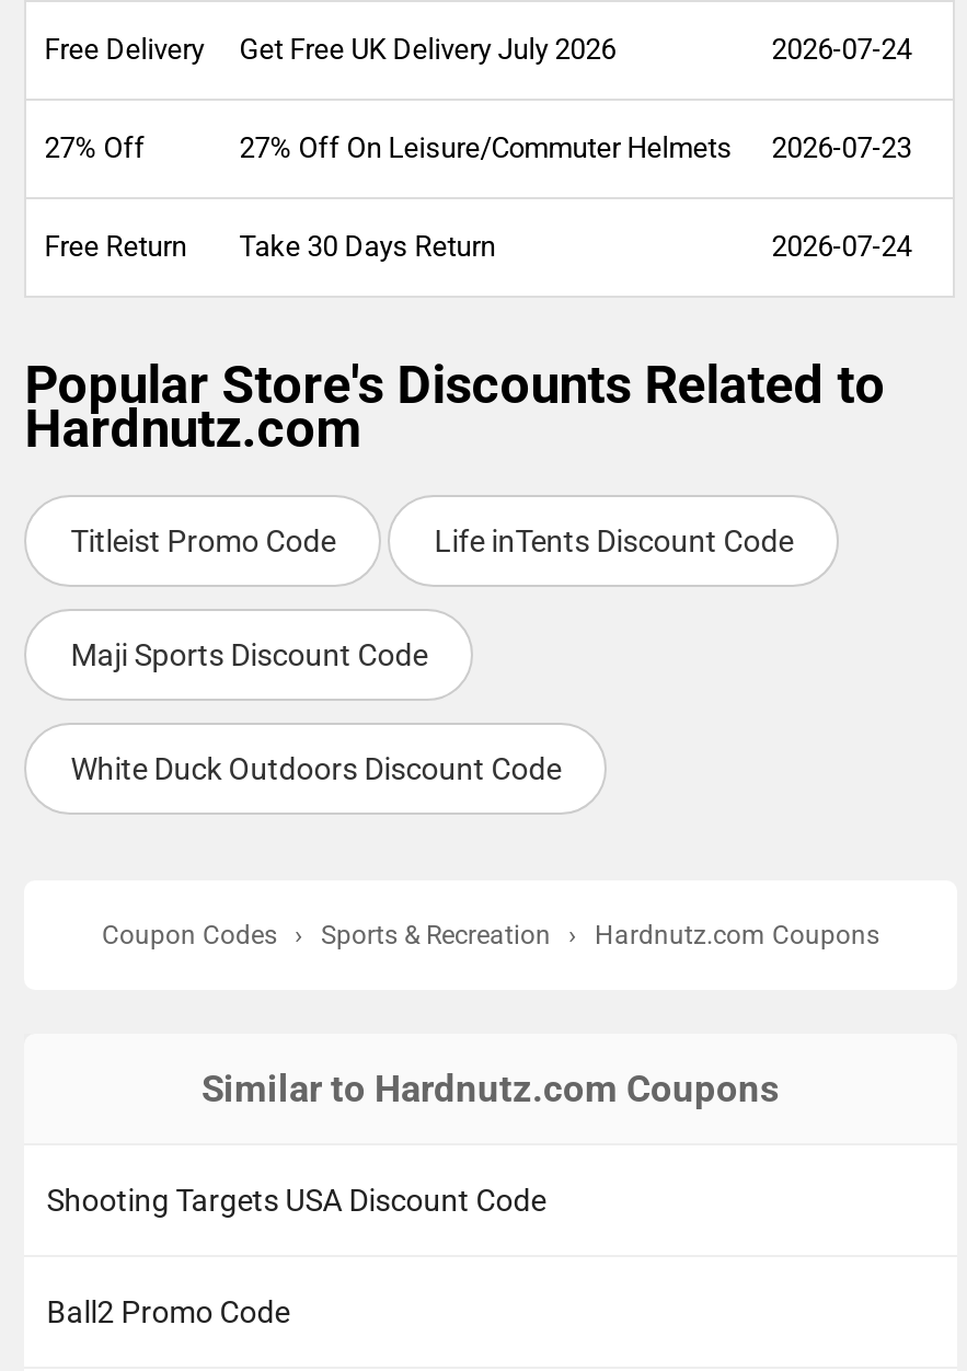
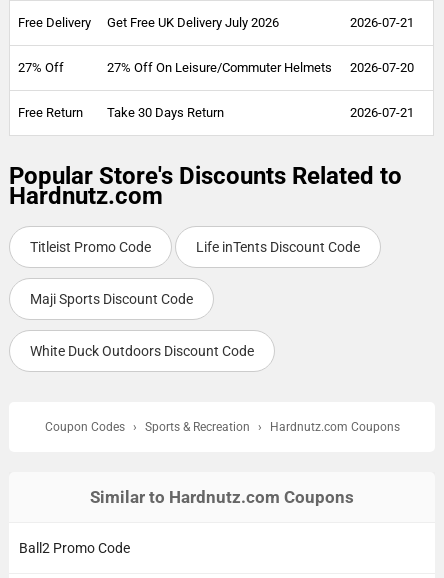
[771,33,912,66] 2026-07-24 -> [350,15,414,30] 2026-07-21
[239,132,912,164] 27% Off On Leisure/Commuter Helmets 2026-07-23 -> [107,60,414,75] 27% Off On Leisure/Commuter Helmets 2026-07-20
[771,230,912,263] 2026-07-24 -> [350,105,414,120] 2026-07-21
[46,1183,546,1218] Shooting Targets USA Discount Code -> none

